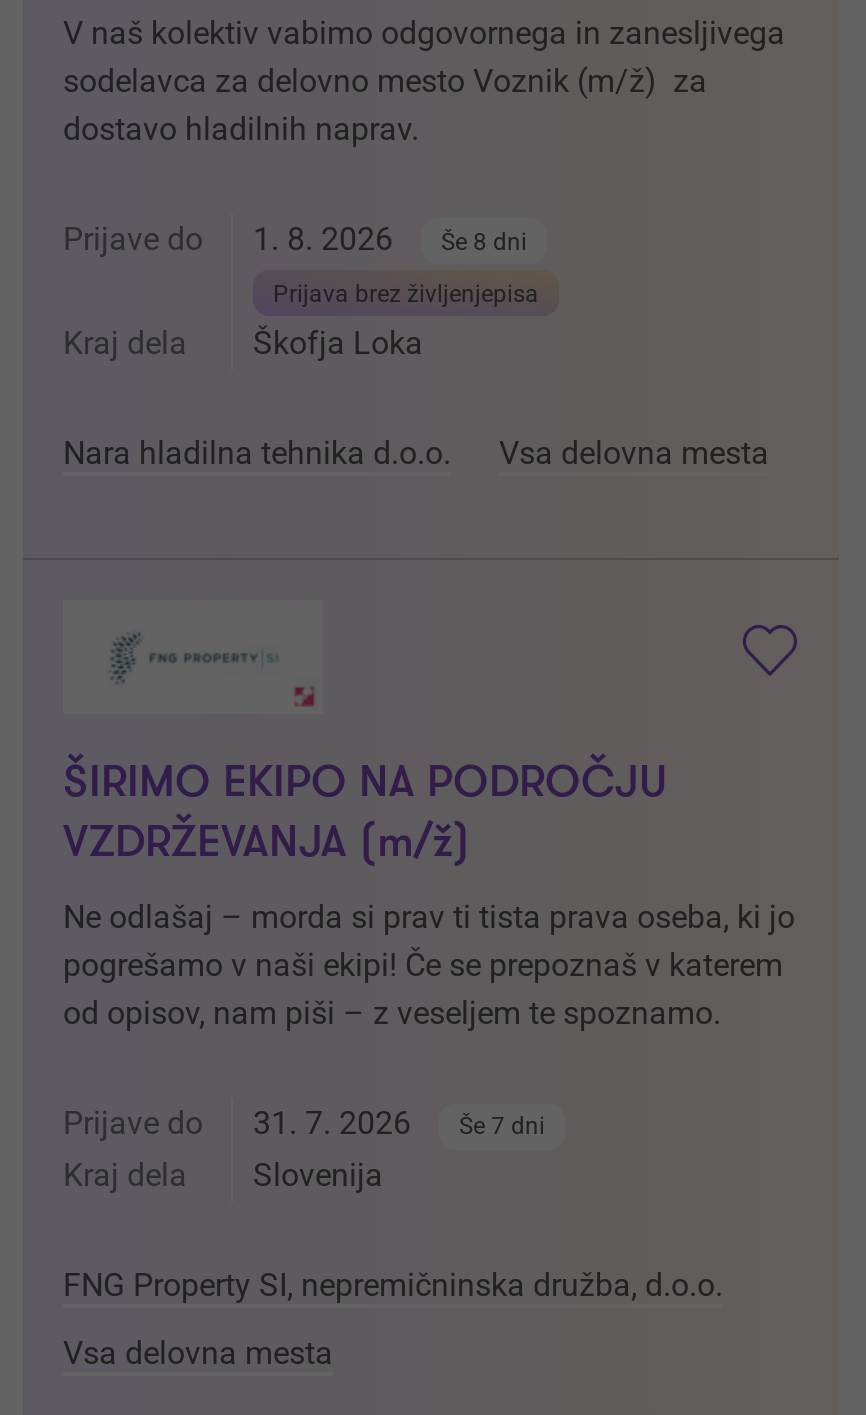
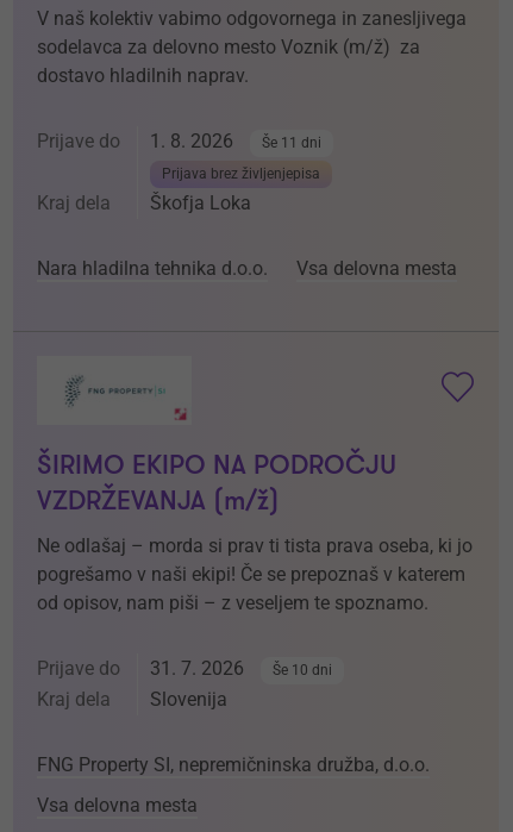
[63,219,527,257] Prijave do 1. 8. 2026 Še 8 dni -> [37,130,321,153] Prijave do 1. 8. 2026 Še 11 dni
[63,1104,545,1142] Prijave do 31. 7. 2026 Še 7 dni -> [37,657,332,680] Prijave do 31. 7. 2026 Še 10 dni

